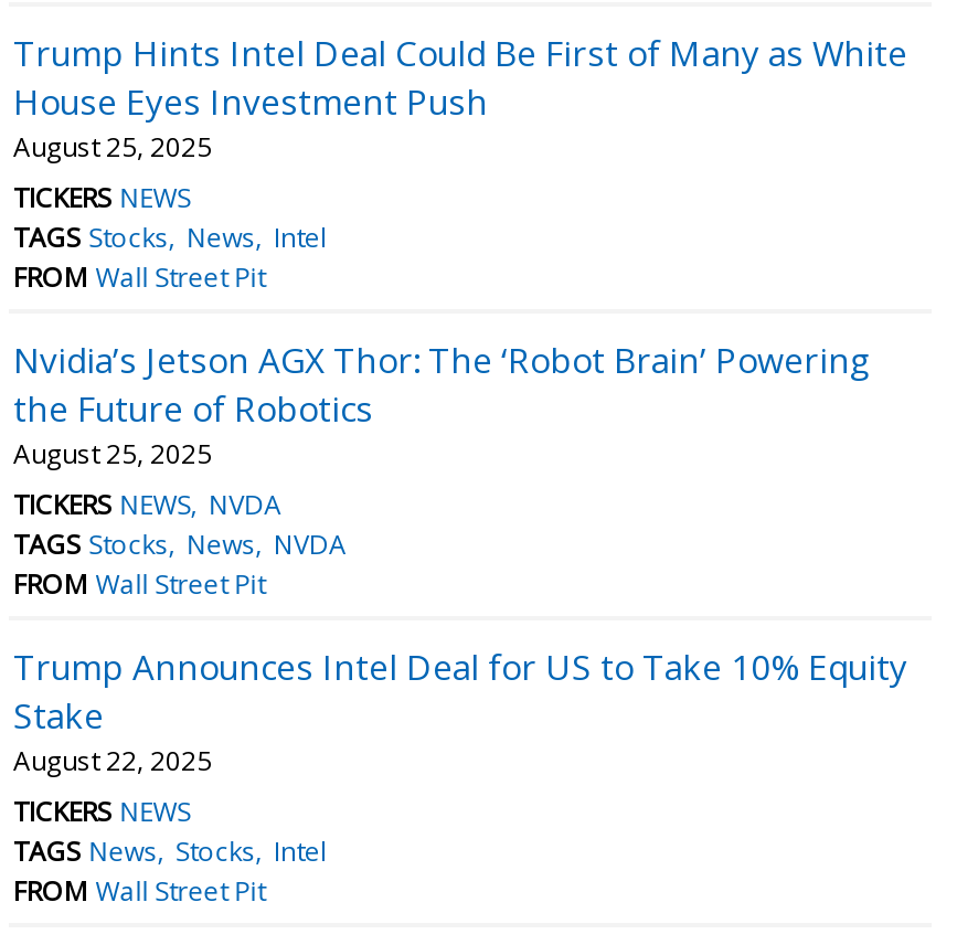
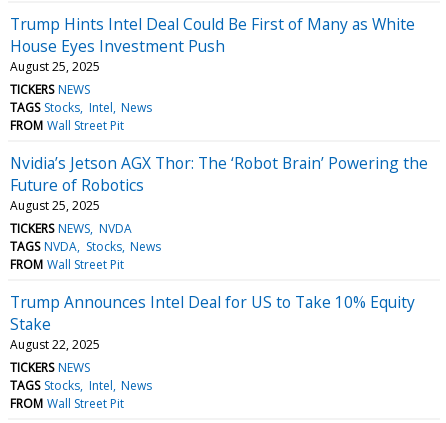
[13,218,327,256] TAGS Stocks News Intel -> [10,99,152,116] TAGS Stocks Intel News
[13,525,346,563] TAGS Stocks News NVDA -> [10,238,161,255] TAGS NVDA Stocks News
[13,832,327,870] TAGS News Stocks Intel -> [10,377,152,394] TAGS Stocks Intel News

